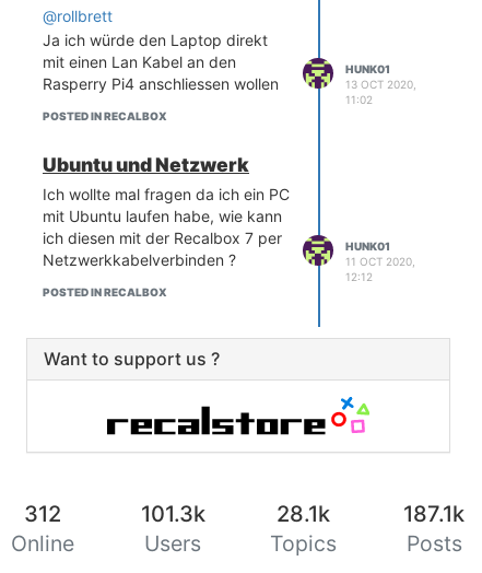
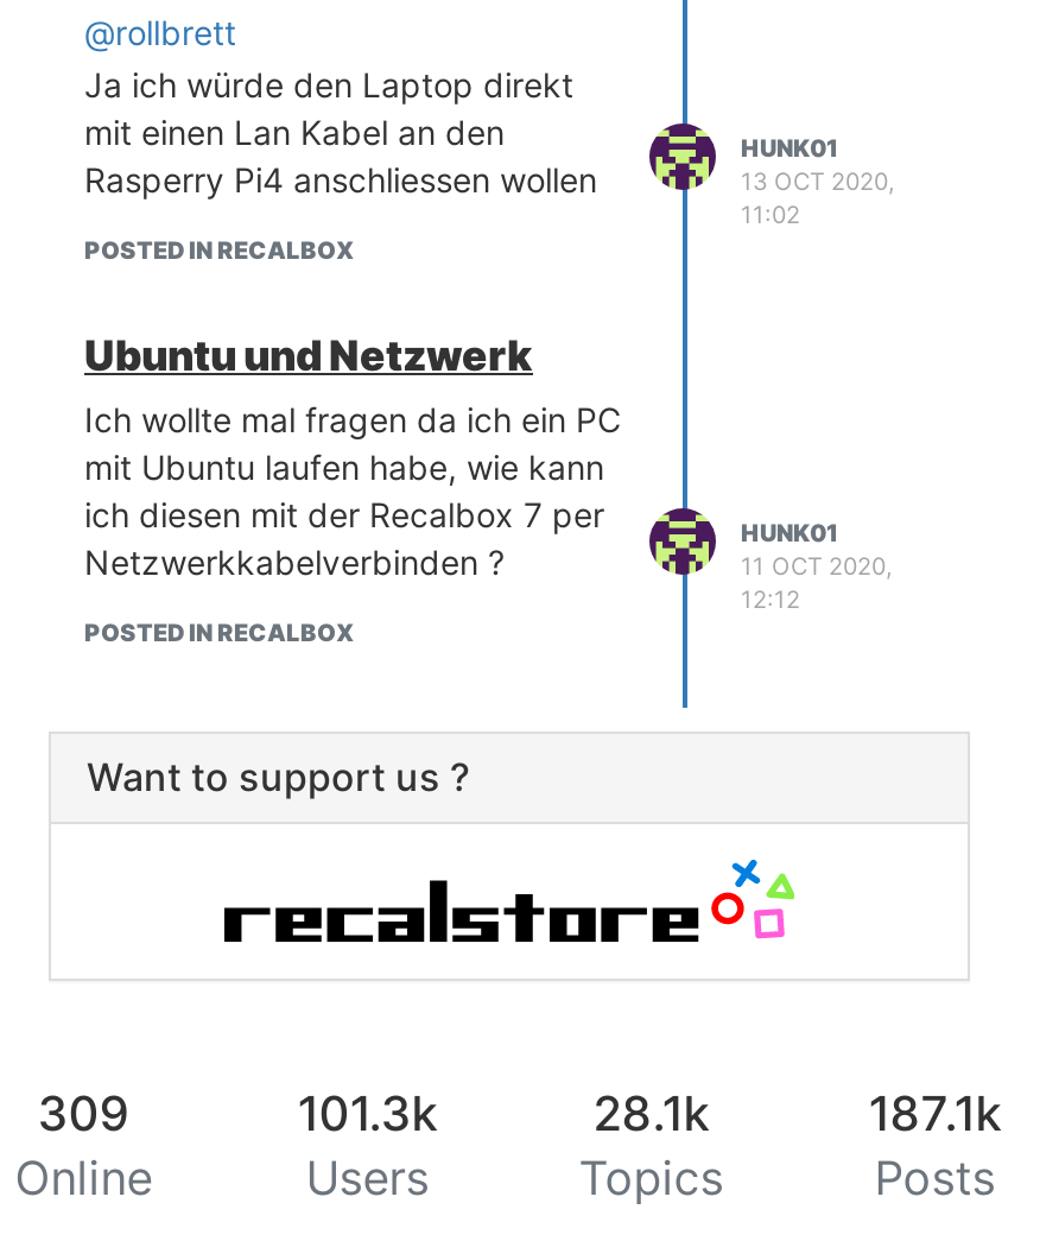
[24,501,61,527] 312 -> [37,1086,130,1143] 309

